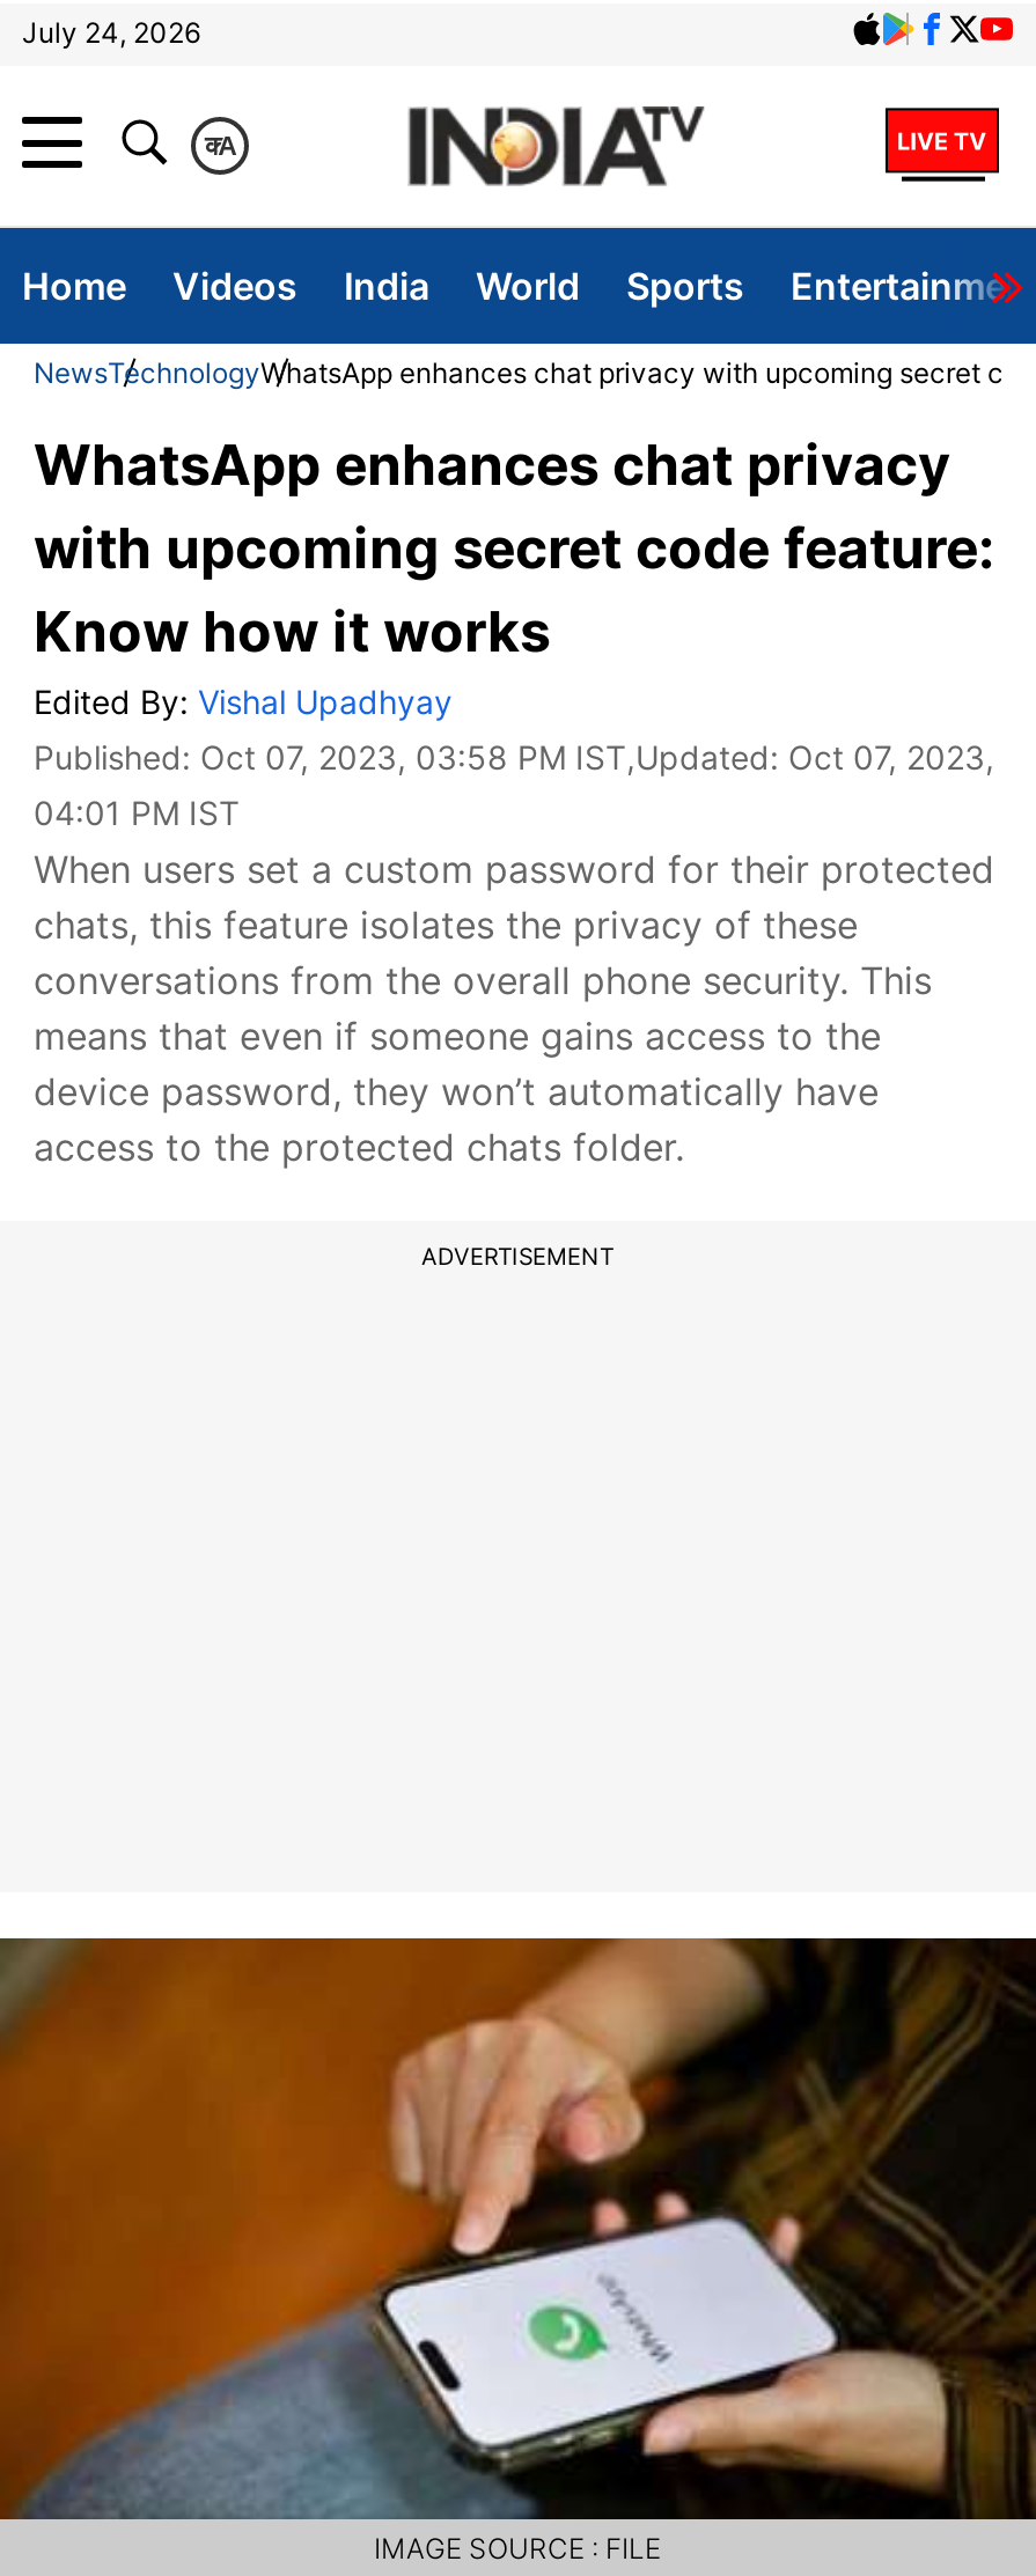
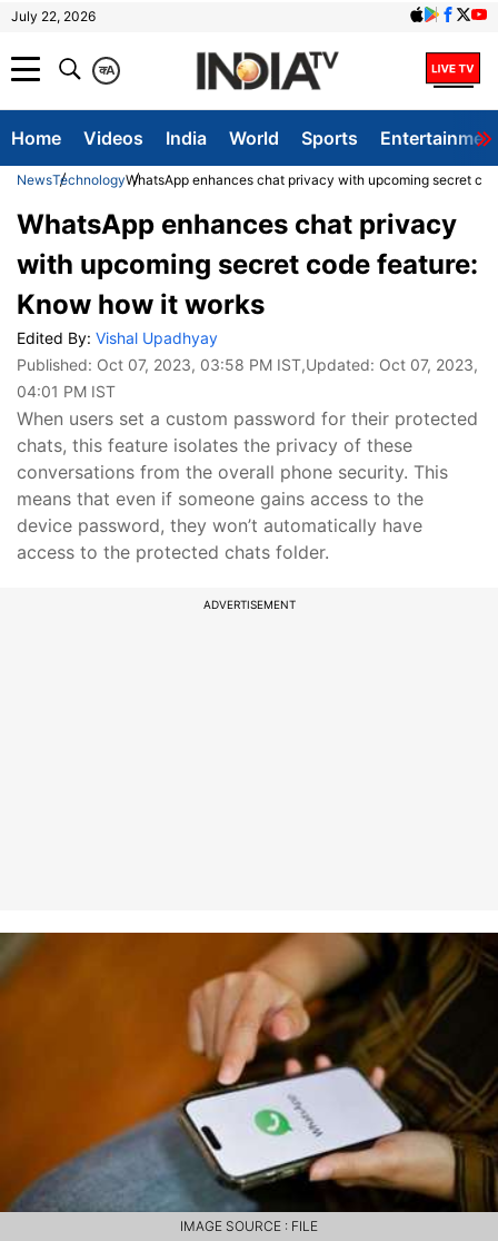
[22,15,200,50] July 24, 2026 -> [11,8,96,24] July 22, 2026

